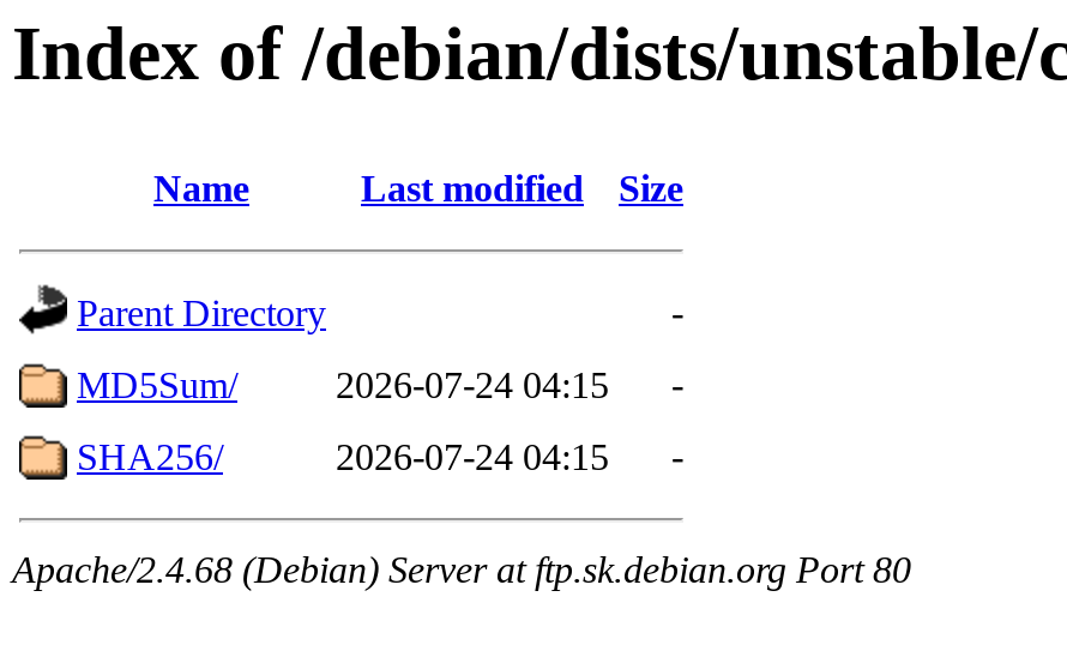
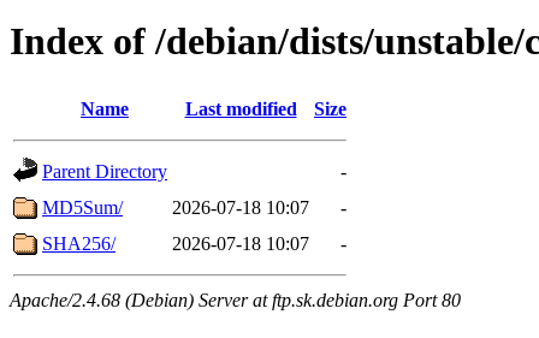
[336,364,609,405] 2026-07-24 04:15 -> [172,197,309,218] 2026-07-18 10:07
[336,436,609,477] 2026-07-24 04:15 -> [172,233,309,254] 2026-07-18 10:07

